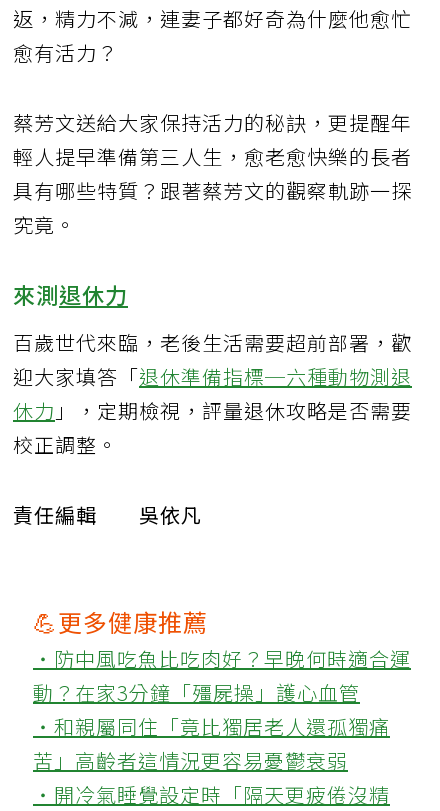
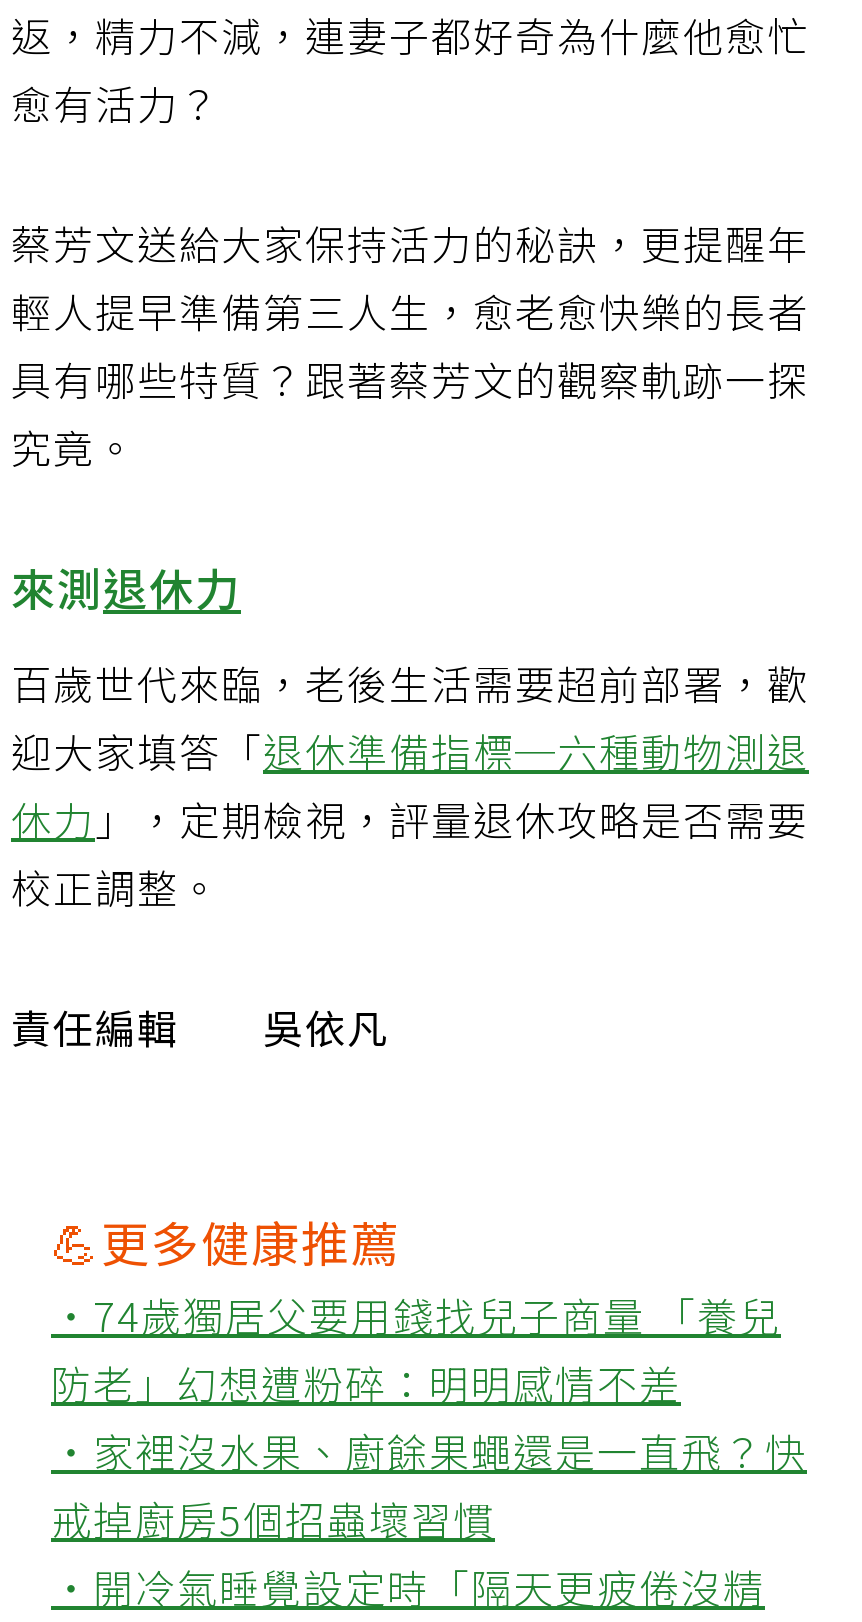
[33,644,411,775] ‧防中風吃魚比吃肉好？早晚何時適合運 | 動？在家3分鐘「殭屍操」護心血管 | ‧和親屬同住「竟比獨居老人還孤獨痛 | 苦」高齡者這情況更容易憂鬱衰弱 -> [51,1287,807,1549] ‧74歲獨居父要用錢找兒子商量 「養兒 | 防老」幻想遭粉碎：明明感情不差 | ‧家裡沒水果、廚餘果蠅還是一直飛？快 | 戒掉廚房5個招蟲壞習慣

